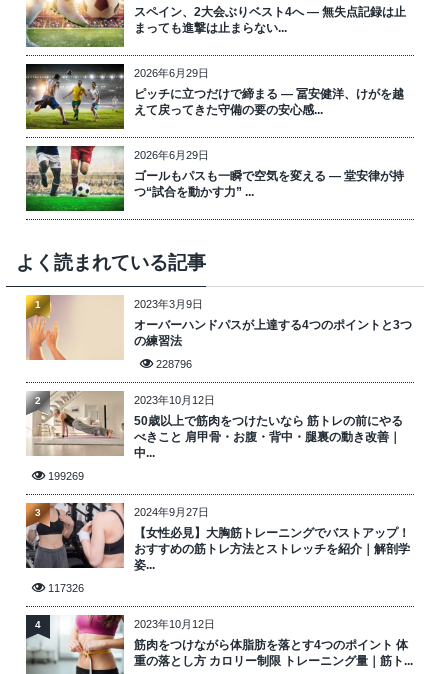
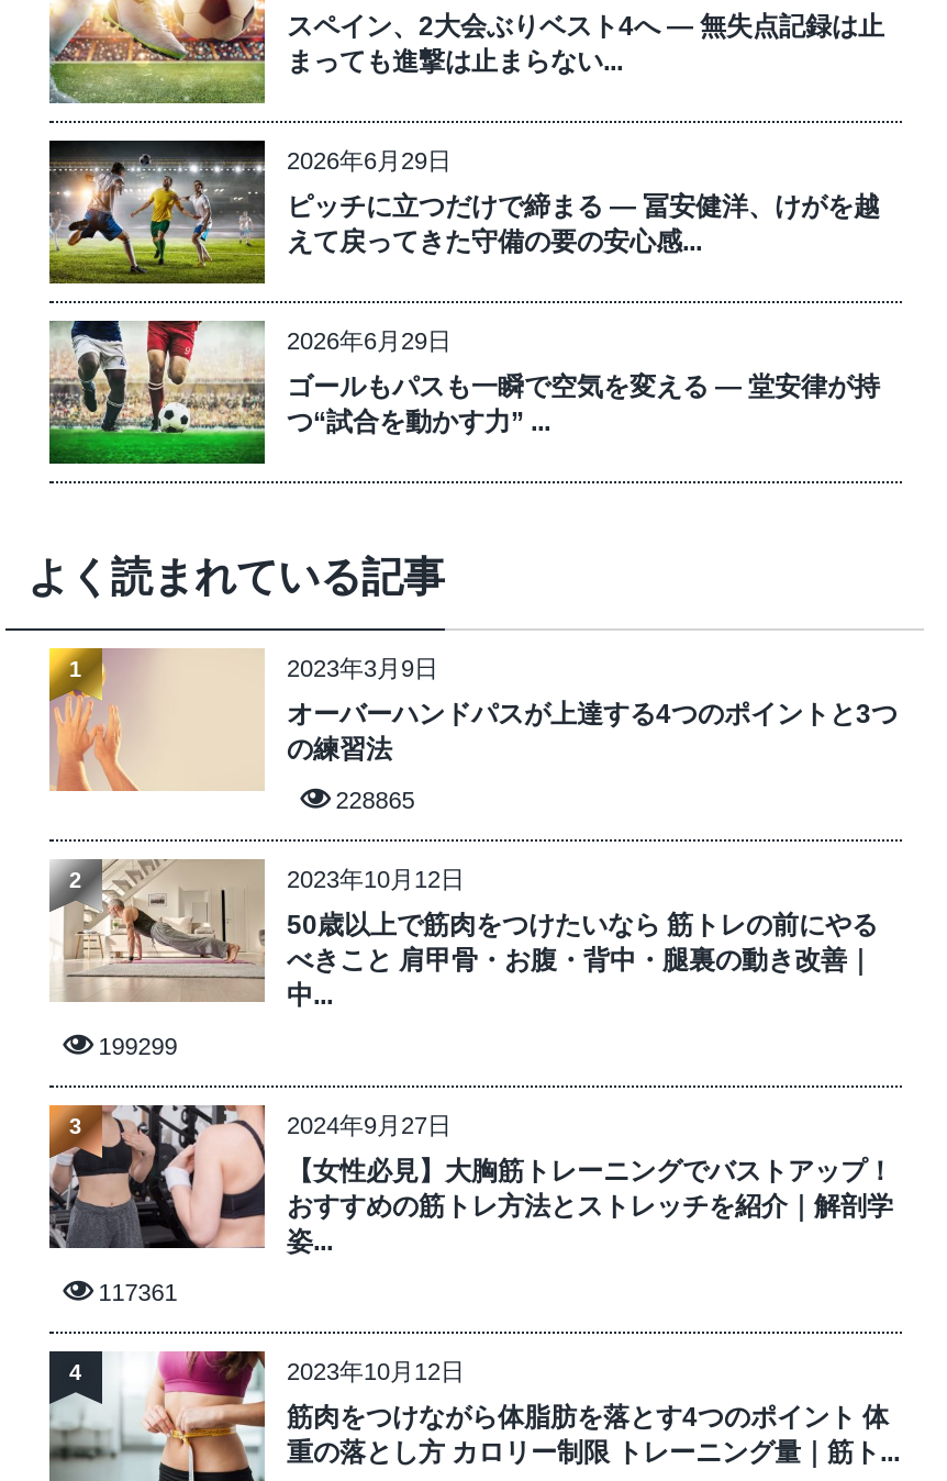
[156,358,192,370] 228796 -> [336,786,415,813] 228865
[48,470,84,482] 199269 -> [98,1033,177,1059] 199299
[48,582,84,594] 117326 -> [98,1279,177,1305] 117361

